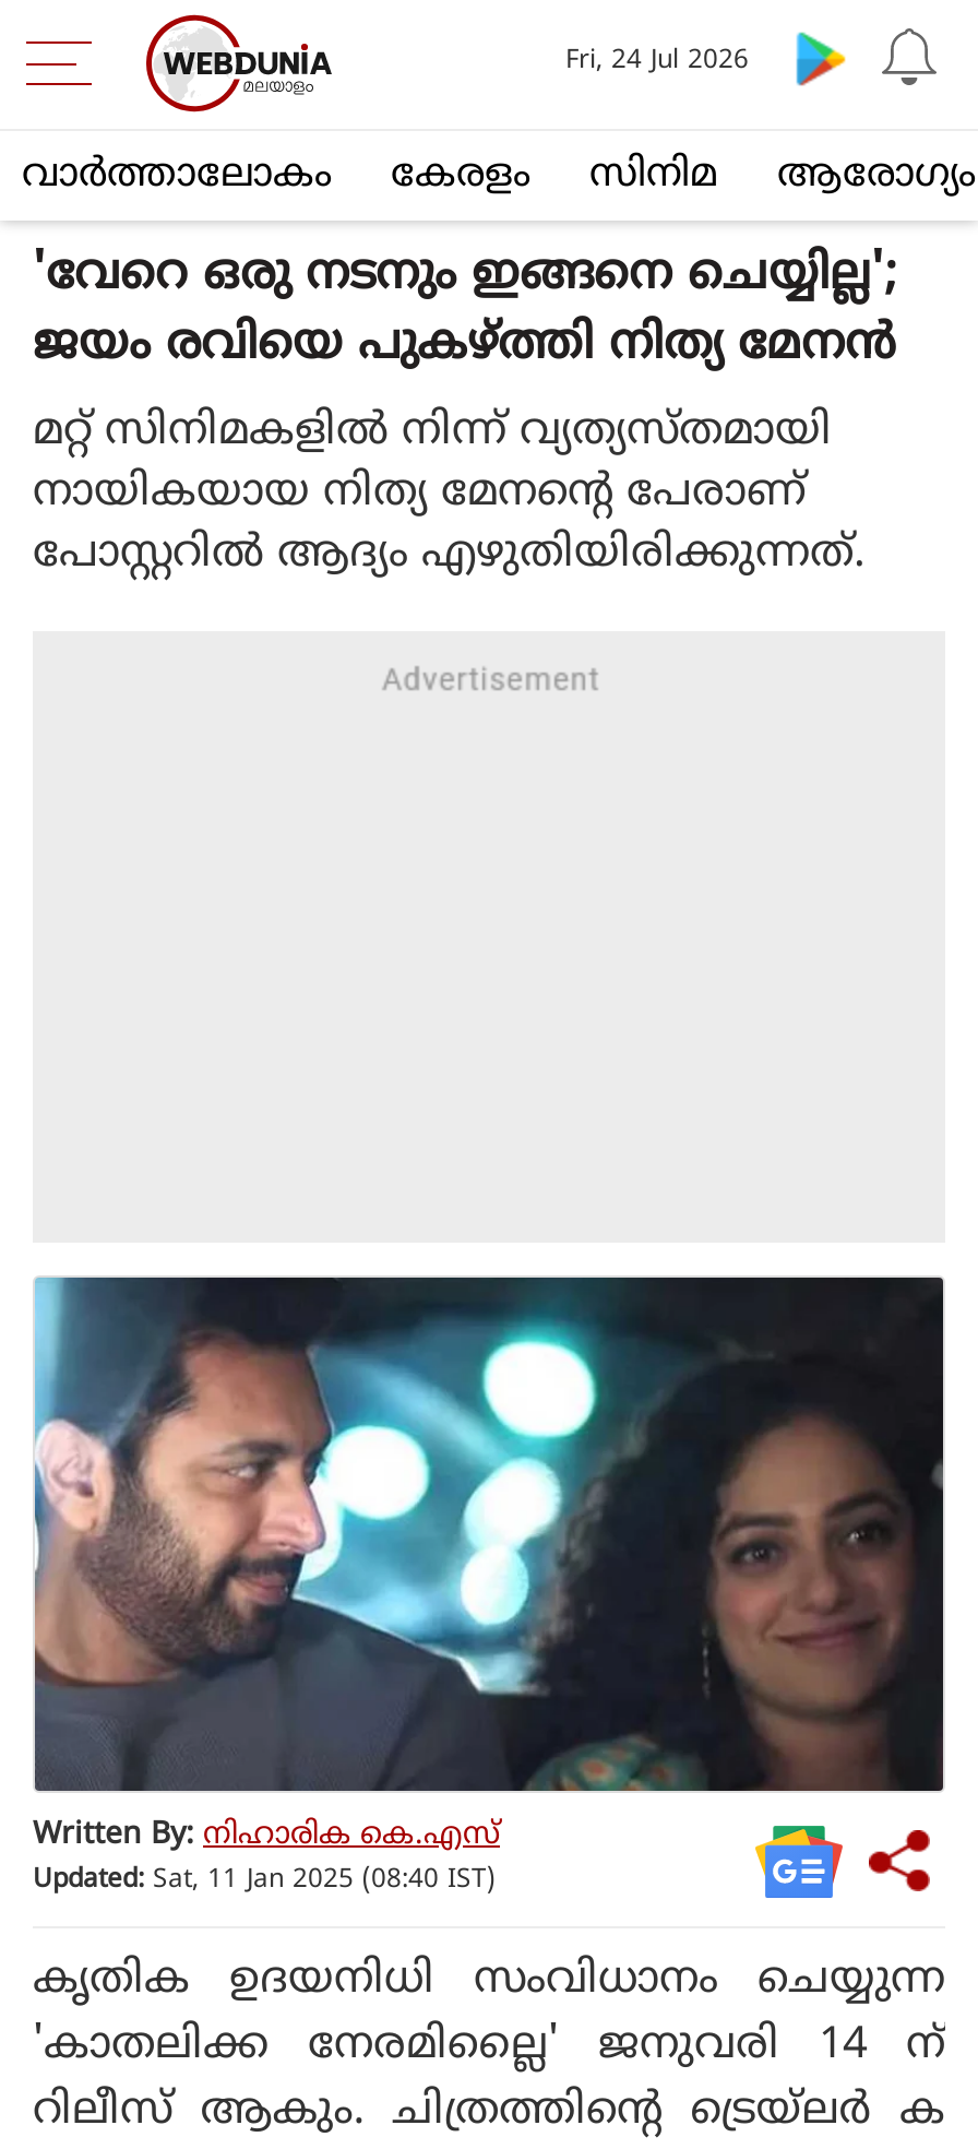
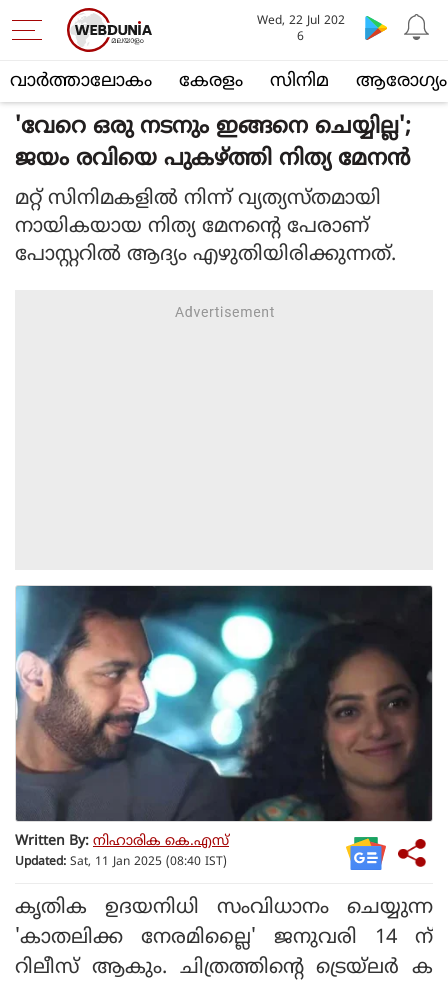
[565,46,749,79] Fri, 24 Jul 2026 -> [257,14,345,45] Wed, 22 Jul 202 | 6

